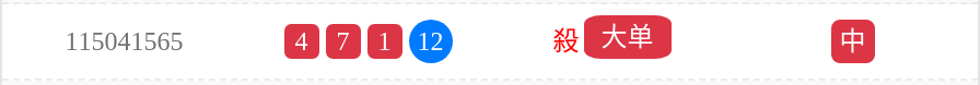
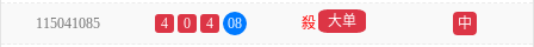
[65,26,183,57] 115041565 -> [36,15,100,32] 115041085
[336,26,350,57] 7 -> [183,15,190,32] 0
[378,26,391,57] 1 -> [206,15,213,32] 4
[417,26,444,57] 12 -> [227,15,242,32] 08

